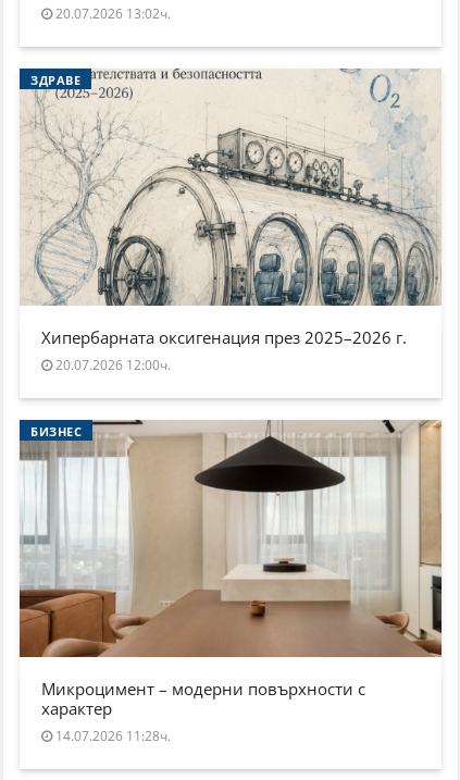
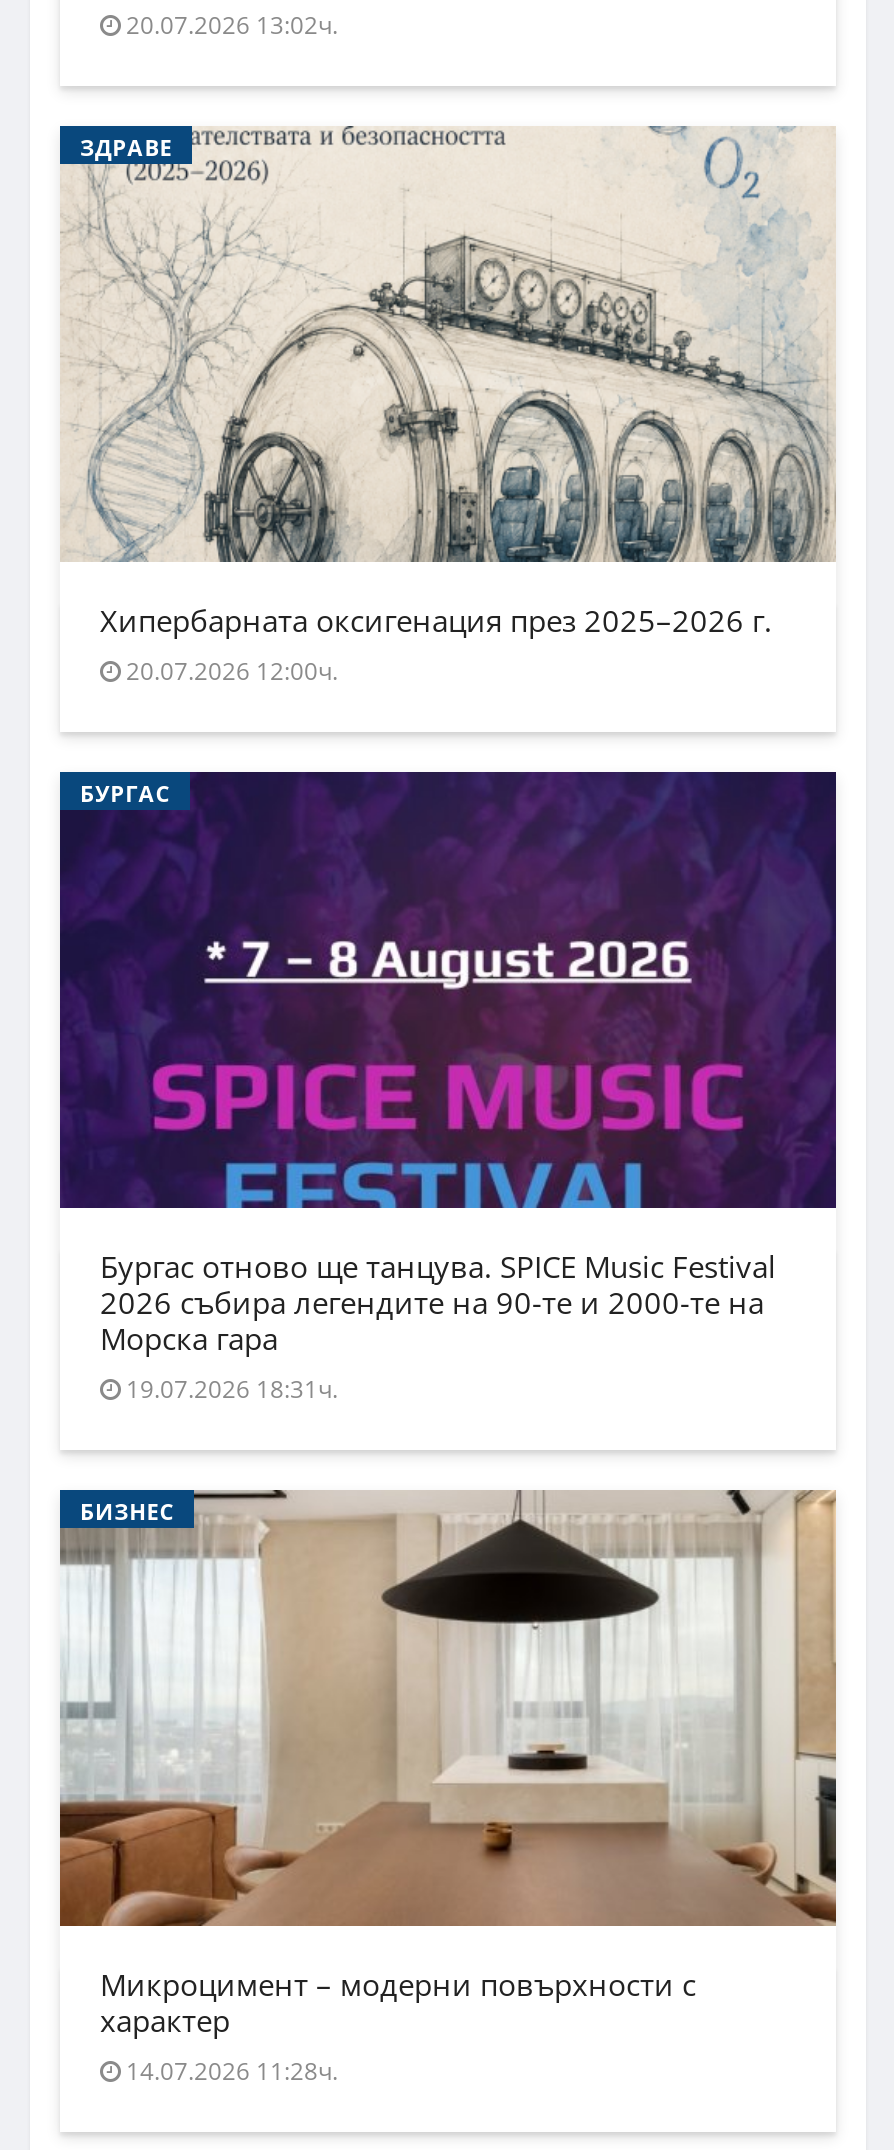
none -> [58,770,838,1210] [image] | БУРГАС
none -> [100,1246,776,1406] Бургас отново ще танцува. SPICE Music Festival | 2026 събира легендите на 90-те и 2000-те на | Морска гара | 19.07.2026 18:31ч.

